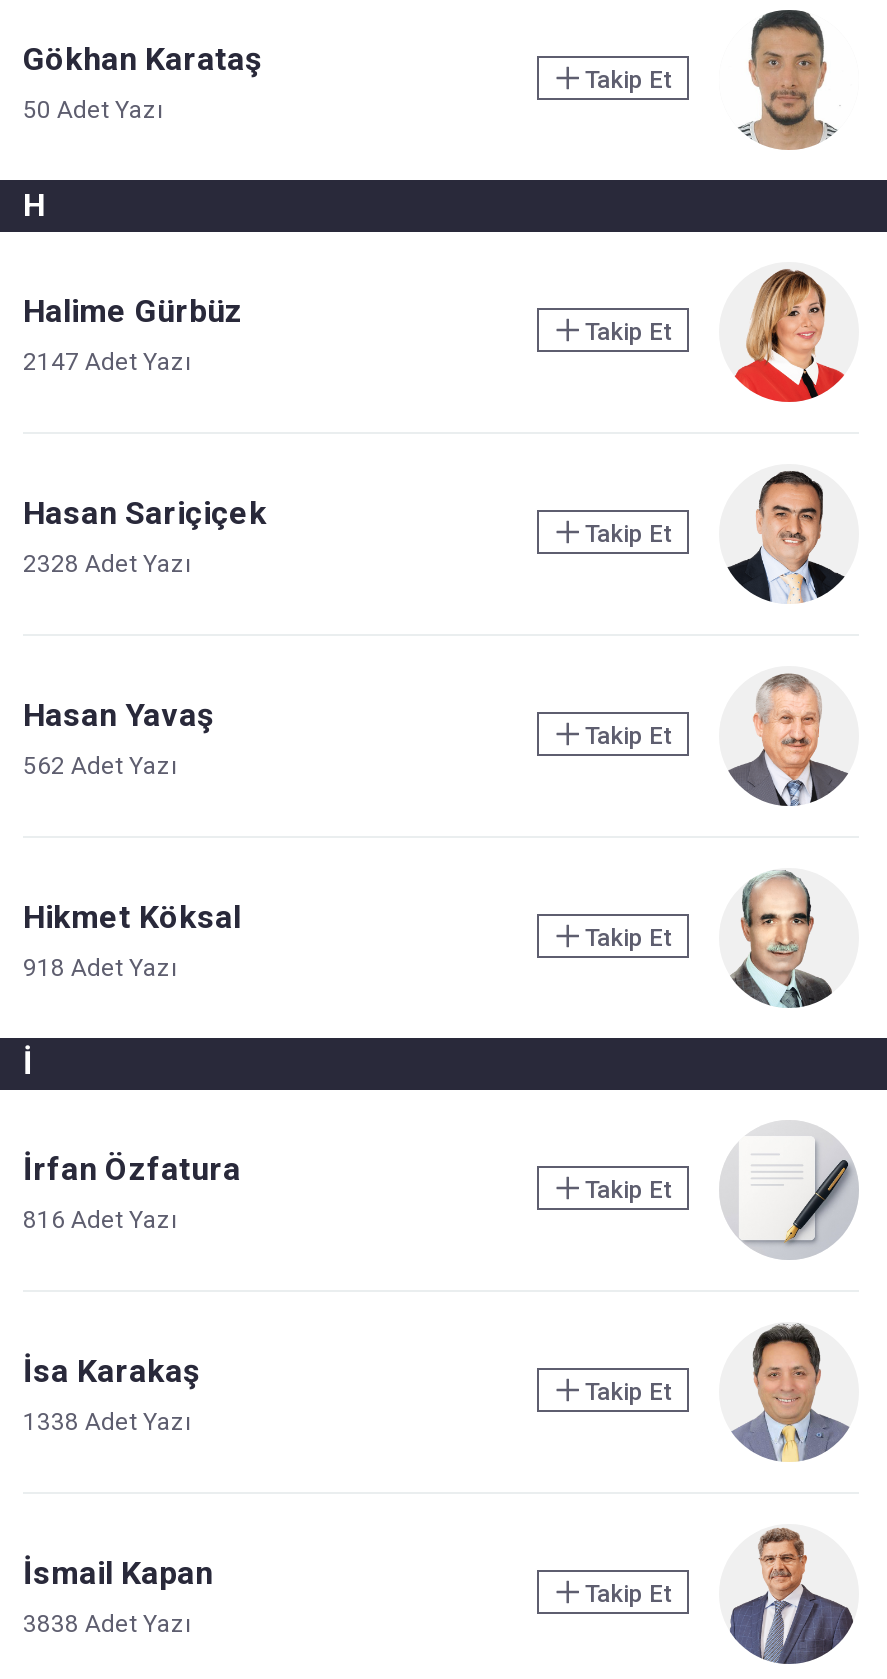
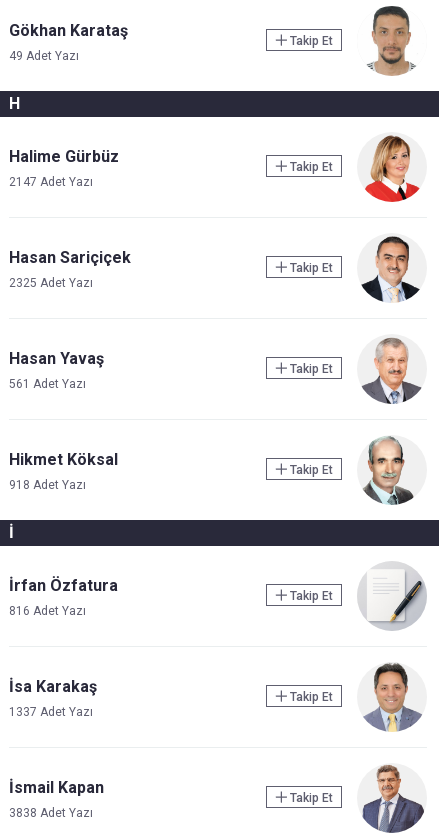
[23,95,163,123] 50 Adet Yazı -> [9,48,79,62] 49 Adet Yazı
[23,549,191,577] 2328 Adet Yazı -> [9,275,93,289] 2325 Adet Yazı
[23,751,177,779] 562 Adet Yazı -> [9,376,86,390] 561 Adet Yazı
[23,1407,191,1435] 1338 Adet Yazı -> [9,704,93,718] 1337 Adet Yazı

